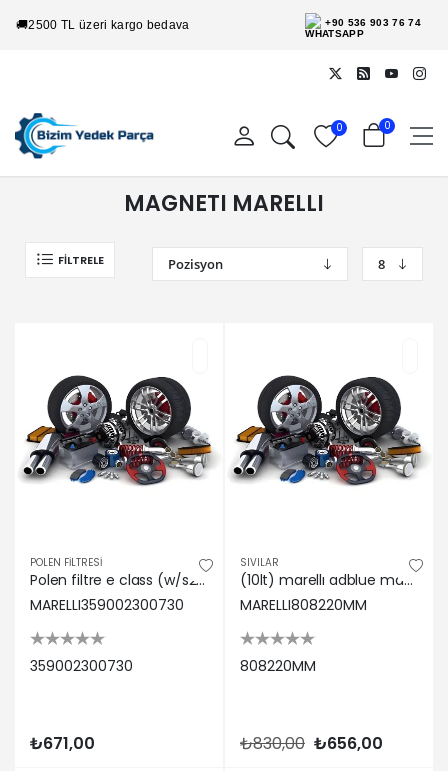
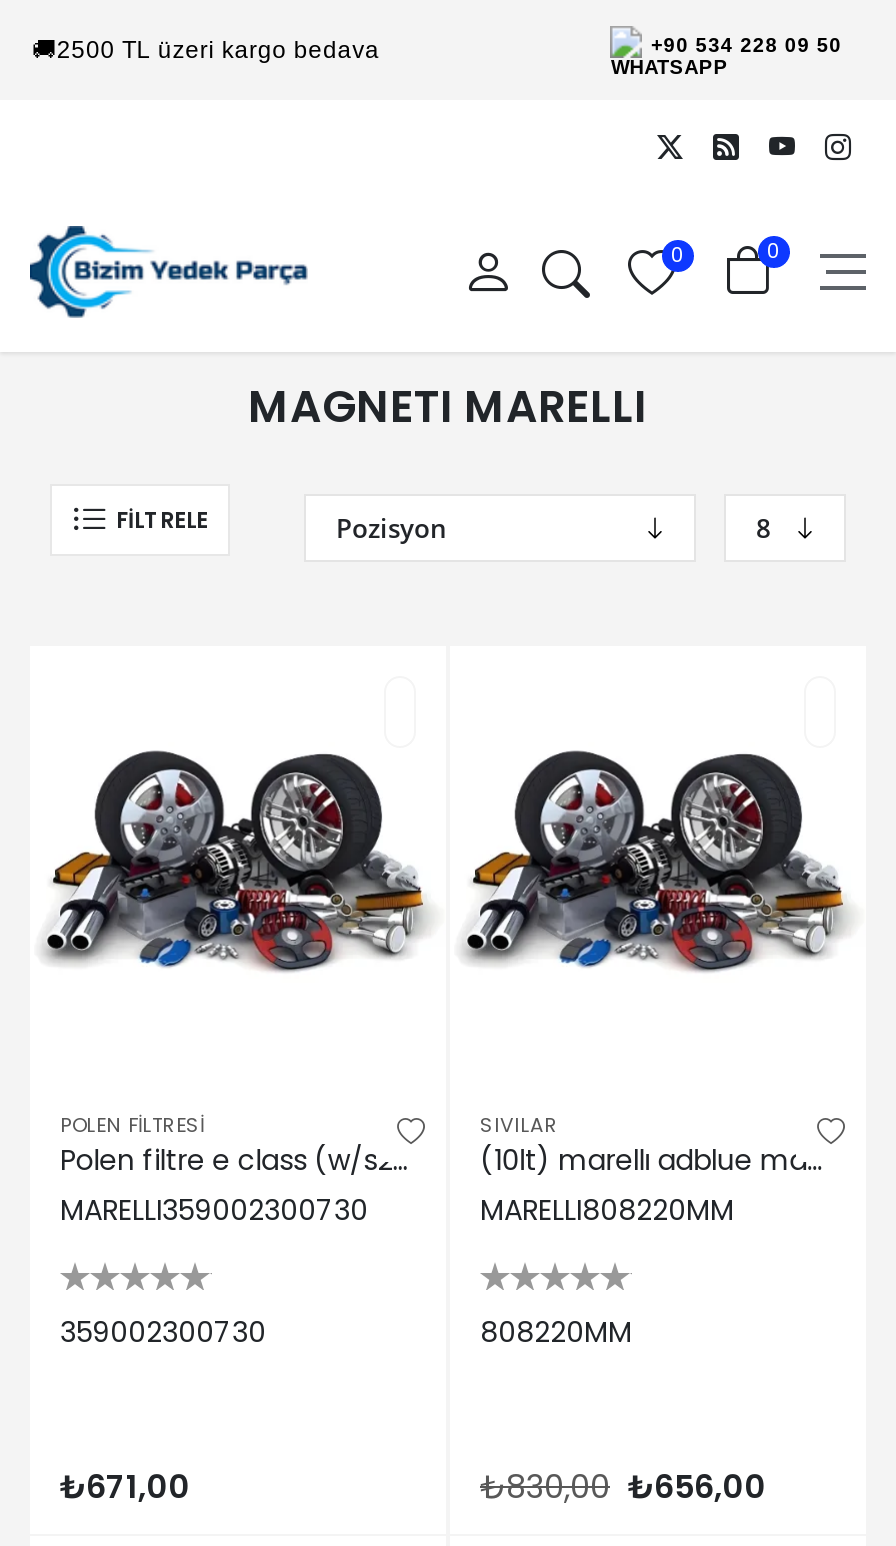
[325,17,421,28] +90 536 903 76 74 -> [651,34,842,56] +90 534 228 09 50

